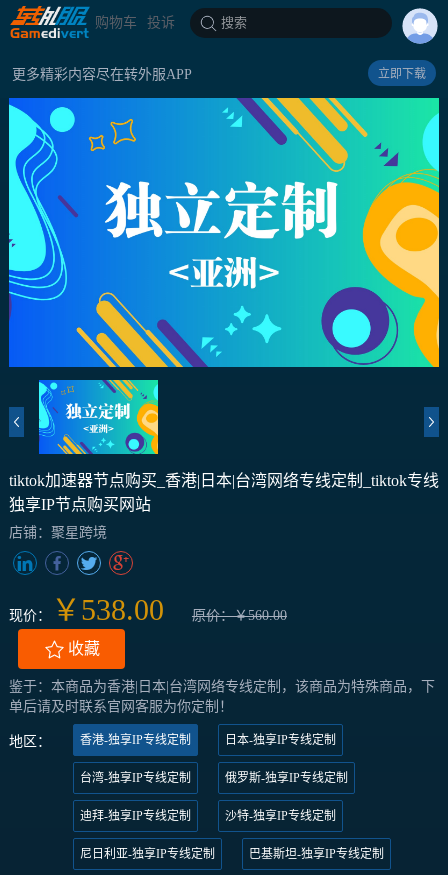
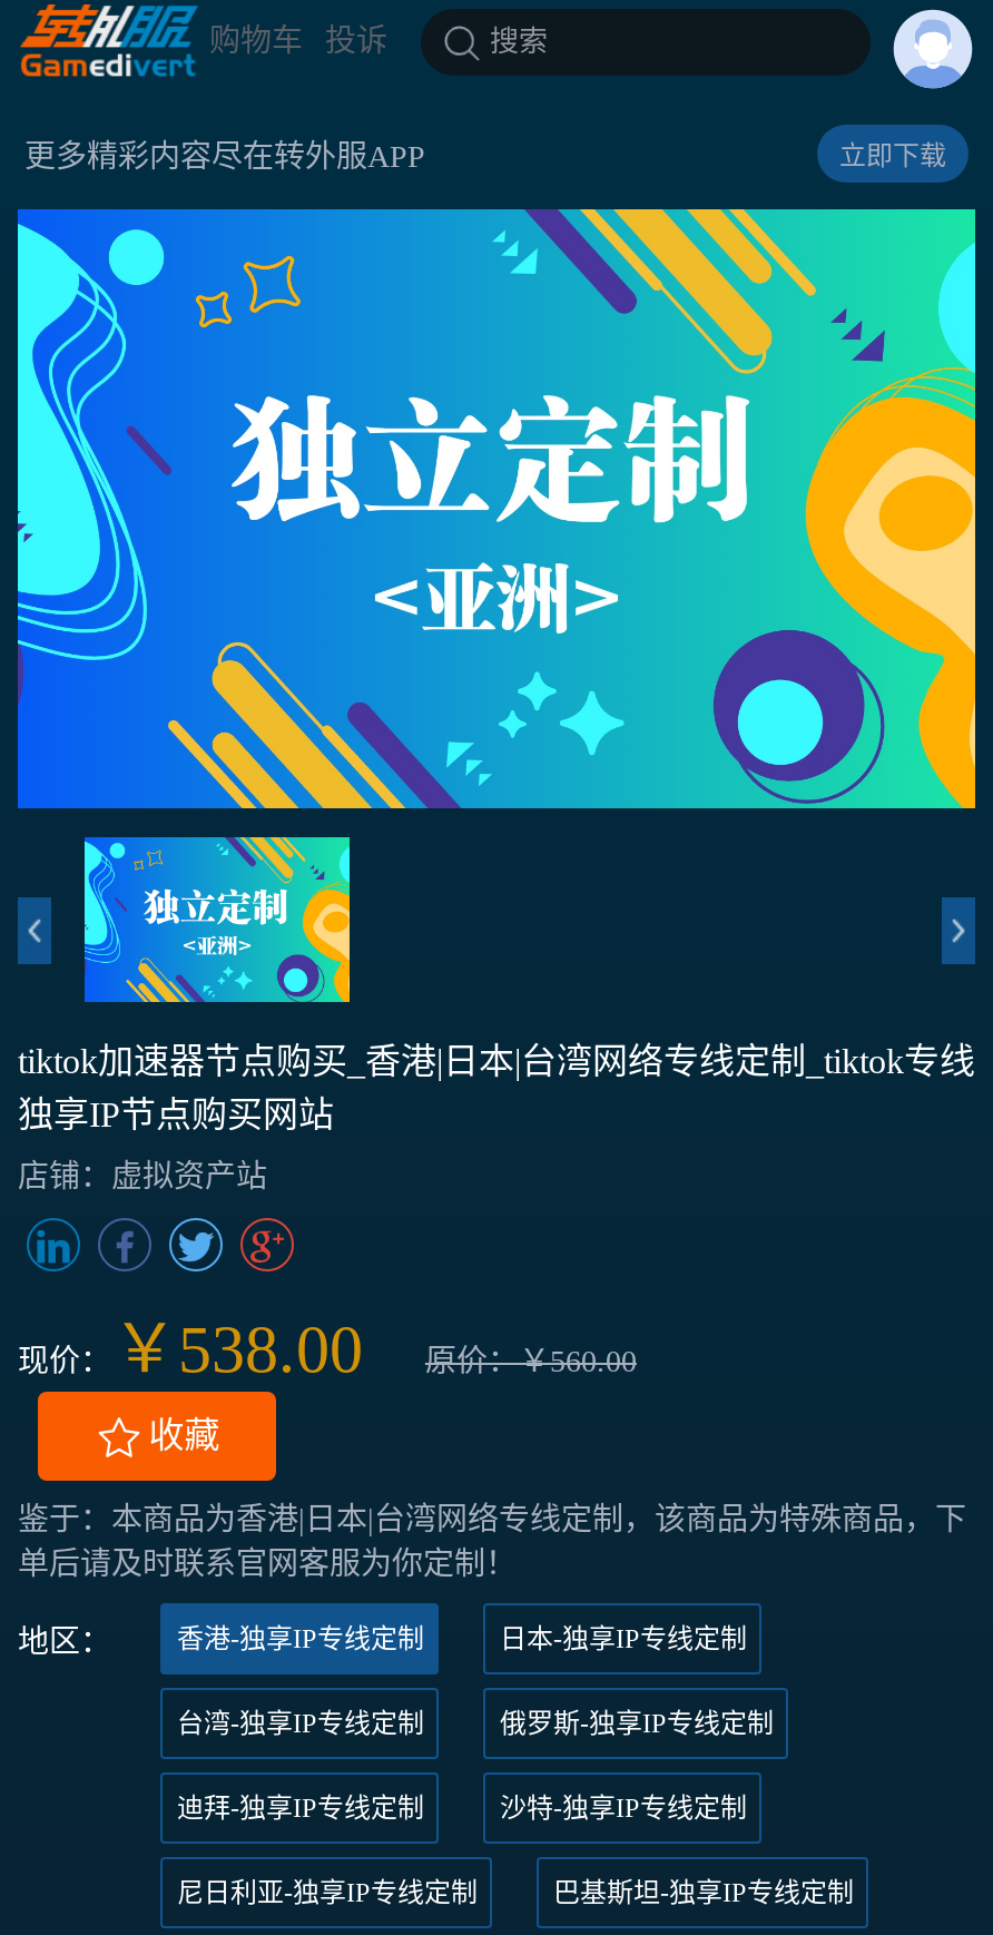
[9,525,107,540] 店铺：聚星跨境 -> [18,1160,267,1194] 店铺：虚拟资产站

